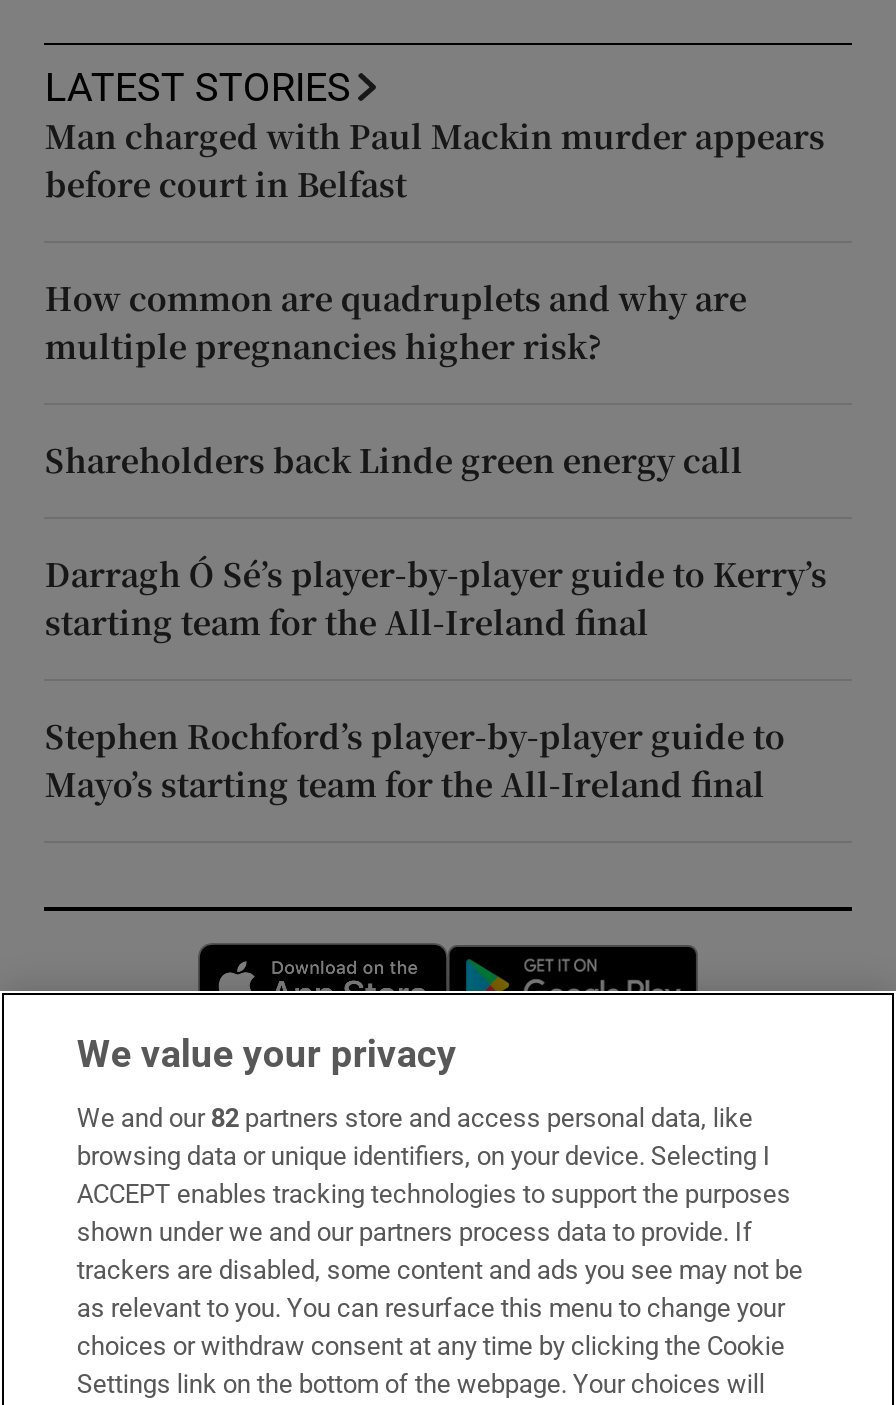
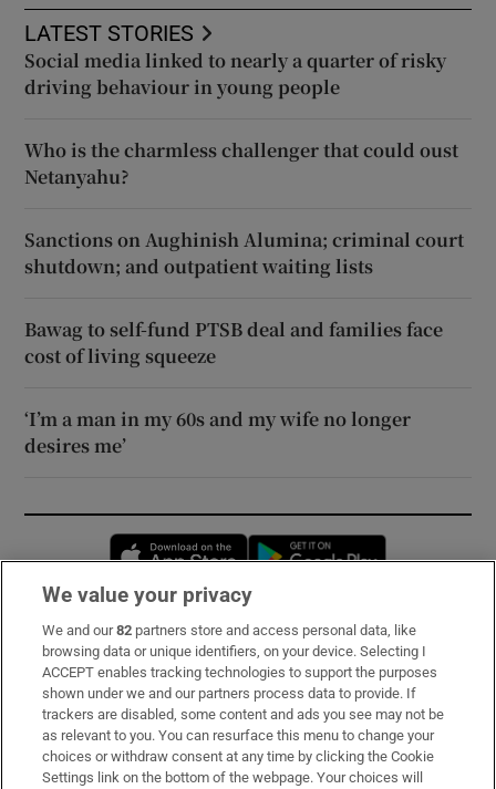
[45,113,825,207] Man charged with Paul Mackin murder appears | before court in Belfast -> [25,47,447,99] Social media linked to nearly a quarter of risky | driving behaviour in young people
[45,275,747,369] How common are quadruplets and why are | multiple pregnancies higher risk? -> [25,137,459,189] Who is the charmless challenger that could oust | Netanyahu?
[45,437,743,483] Shareholders back Linde green energy call -> [25,227,464,279] Sanctions on Aughinish Alumina; criminal court | shutdown; and outpatient waiting lists
[45,551,827,645] Darragh Ó Sé’s player-by-player guide to Kerry’s | starting team for the All-Ireland final -> [25,316,443,368] Bawag to self-fund PTSB deal and families face | cost of living squeeze
[45,713,785,807] Stephen Rochford’s player-by-player guide to | Mayo’s starting team for the All-Ireland final -> [25,406,411,458] ‘I’m a man in my 60s and my wife no longer | desires me’

